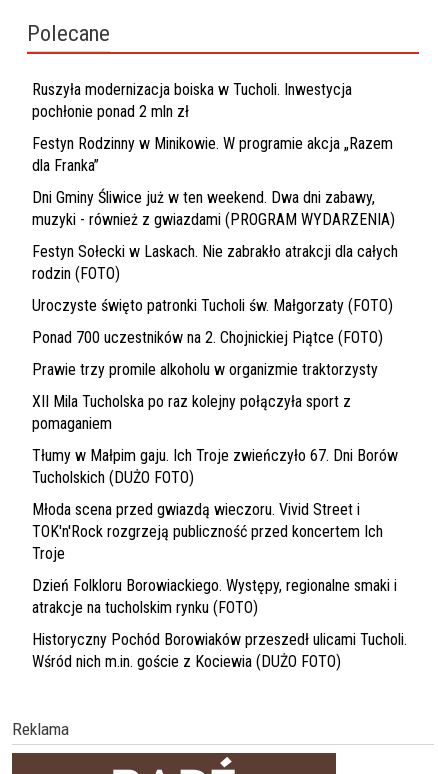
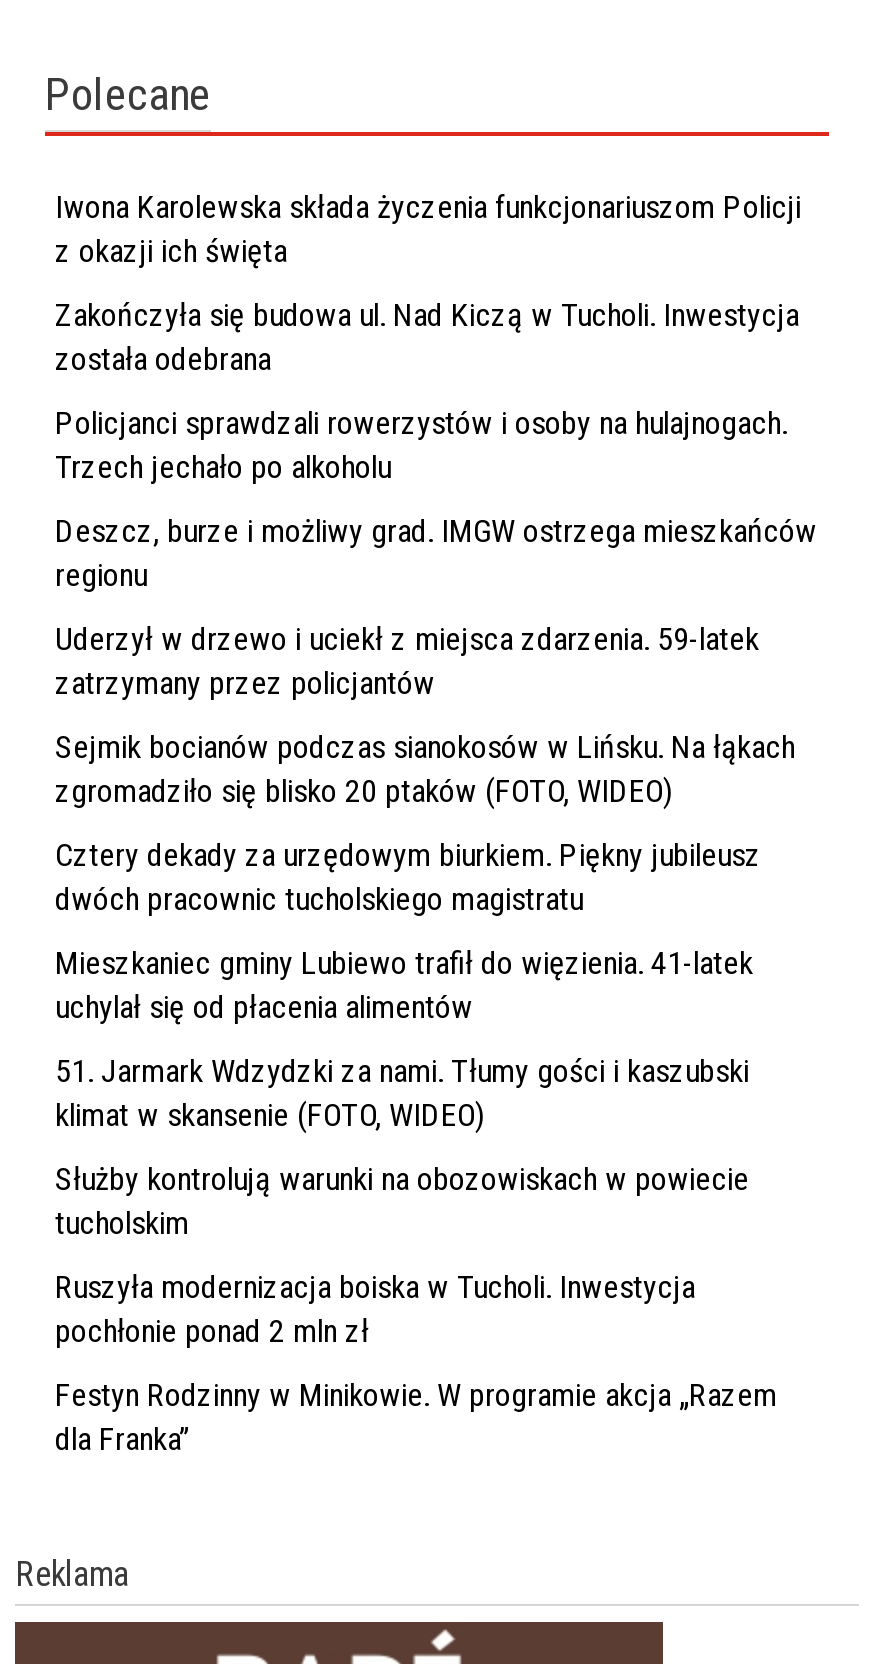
none -> [55,187,817,1241] Iwona Karolewska składa życzenia funkcjonariuszom Policji | z okazji ich święta | Zakończyła się budowa ul. Nad Kiczą w Tucholi. Inwestycja | została odebrana | Policjanci sprawdzali rowerzystów i osoby na hulajnogach. | Trzech jechało po alkoholu | Deszcz, burze i możliwy grad. IMGW ostrzega mieszkańców | regionu | Uderzył w drzewo i uciekł z miejsca zdarzenia. 59-latek | zatrzymany przez policjantów | Sejmik bocianów podczas sianokosów w Lińsku. Na łąkach | zgromadziło się blisko 20 ptaków (FOTO, WIDEO) | Cztery dekady za urzędowym biurkiem. Piękny jubileusz | dwóch pracownic tucholskiego magistratu | Mieszkaniec gminy Lubiewo trafił do więzienia. 41-latek | uchylał się od płacenia alimentów | 51. Jarmark Wdzydzki za nami. Tłumy gości i kaszubski | klimat w skansenie (FOTO, WIDEO) | Służby kontrolują warunki na obozowiskach w powiecie | tucholskim
moved [32,80,393,175] -> [55,1267,777,1457]: Ruszyła modernizacja boiska w Tucholi. Inwestycja | pochłonie ponad 2 mln zł | Festyn Rodzinny w Minikowie. W programie akcja „Razem | dla Franka”
[32,188,407,671] Dni Gminy Śliwice już w ten weekend. Dwa dni zabawy, | muzyki - również z gwiazdami (PROGRAM WYDARZENIA) | Festyn Sołecki w Laskach. Nie zabrakło atrakcji dla całych | rodzin (FOTO) | Uroczyste święto patronki Tucholi św. Małgorzaty (FOTO) | Ponad 700 uczestników na 2. Chojnickiej Piątce (FOTO) | Prawie trzy promile alkoholu w organizmie traktorzysty | XII Mila Tucholska po raz kolejny połączyła sport z | pomaganiem | Tłumy w Małpim gaju. Ich Troje zwieńczyło 67. Dni Borów | Tucholskich (DUŻO FOTO) | Młoda scena przed gwiazdą wieczoru. Vivid Street i | TOK'n'Rock rozgrzeją publiczność przed koncertem Ich | Troje | Dzień Folkloru Borowiackiego. Występy, regionalne smaki i | atrakcje na tucholskim rynku (FOTO) | Historyczny Pochód Borowiaków przeszedł ulicami Tucholi. | Wśród nich m.in. goście z Kociewia (DUŻO FOTO) -> none

